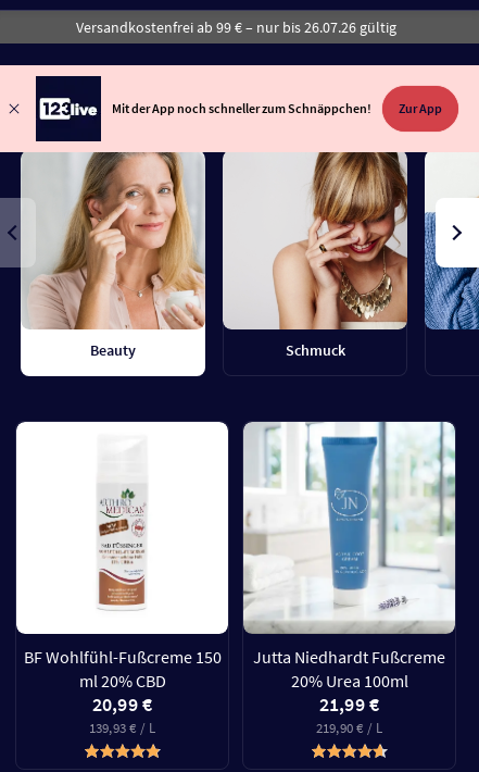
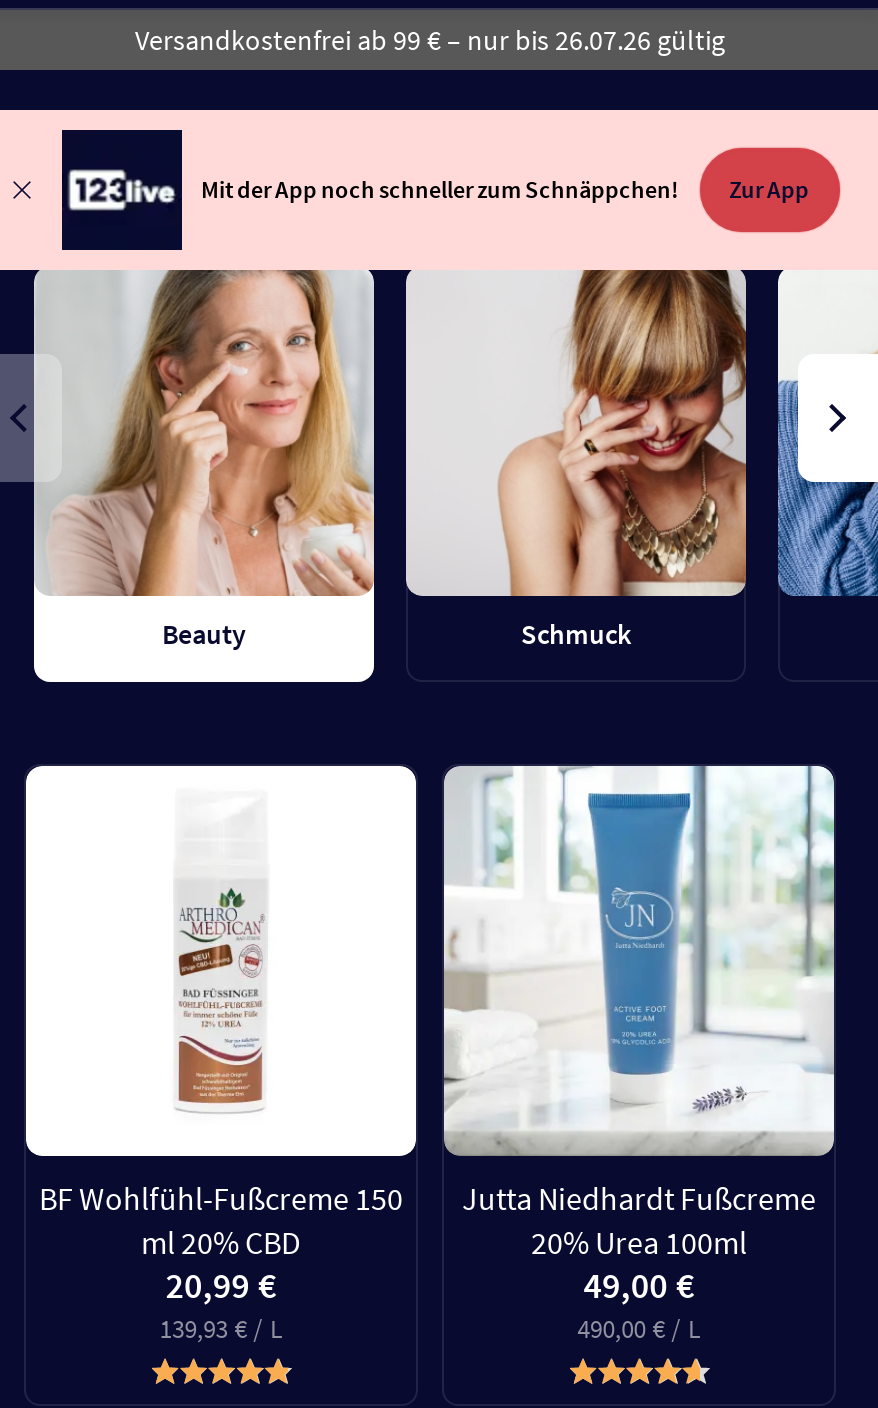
[319,692,379,717] 21,99 € -> [584,1262,694,1308] 49,00 €
[316,719,383,737] 219,90 € / L -> [578,1312,700,1346] 490,00 € / L

